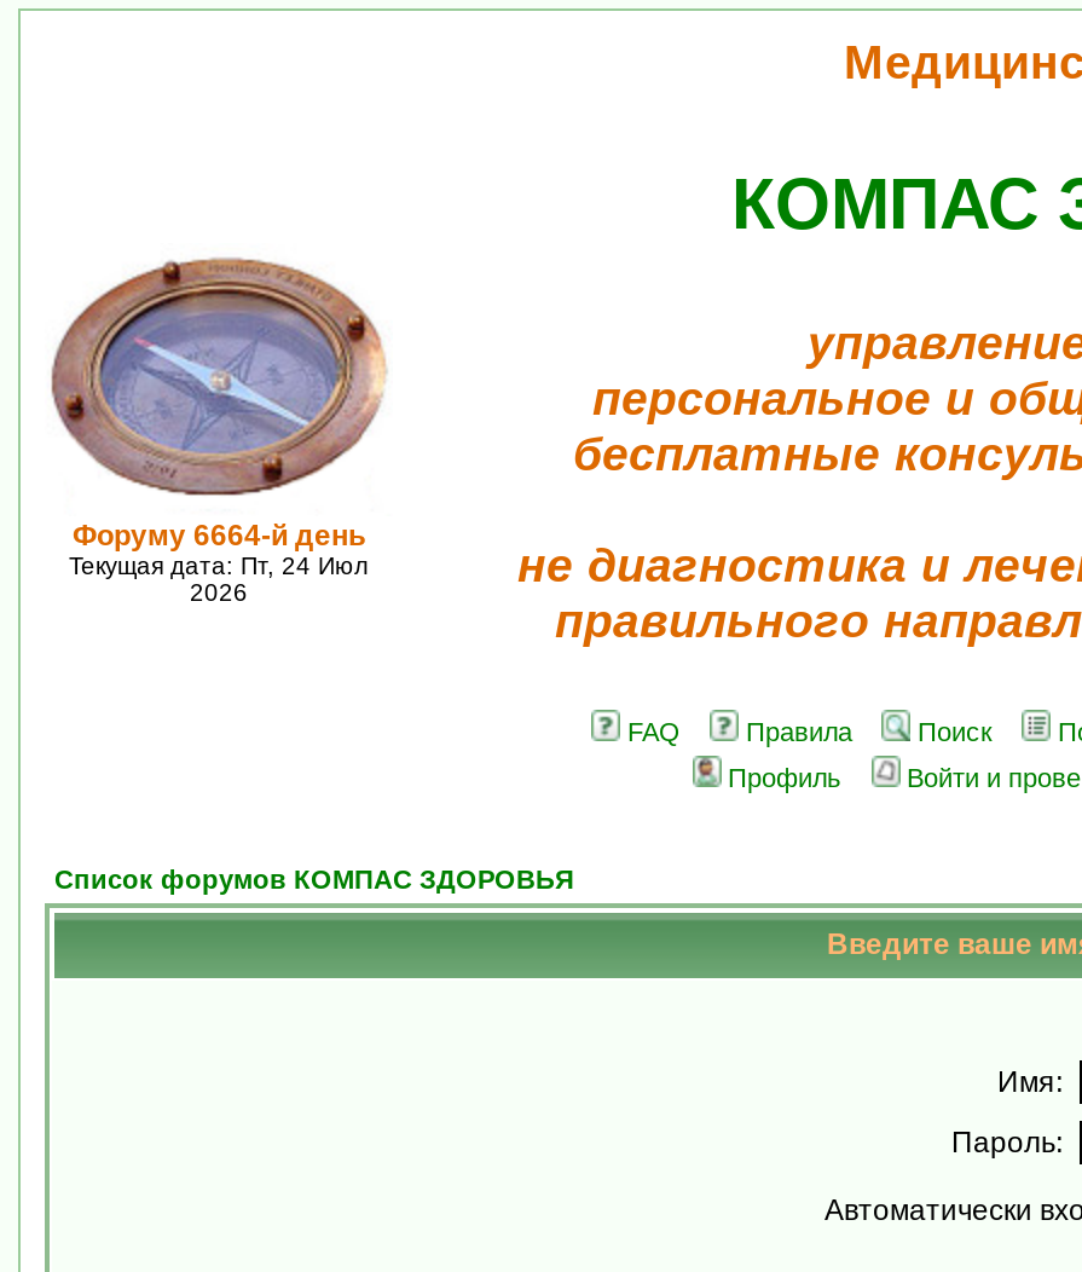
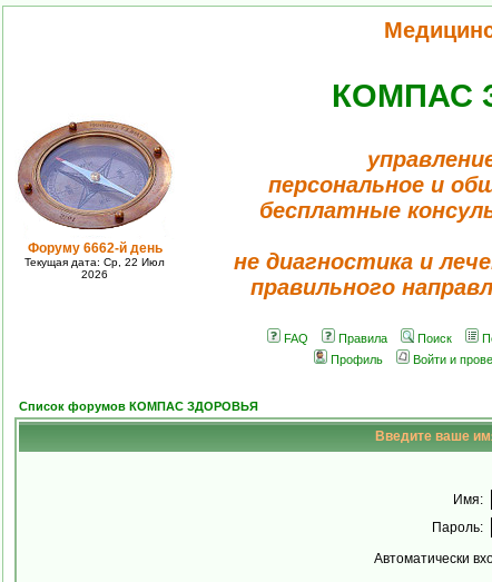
[73,519,365,553] Форуму 6664-й день -> [27,240,162,256] Форуму 6662-й день
[69,553,369,579] Текущая дата: Пт, 24 Июл -> [24,256,165,268] Текущая дата: Ср, 22 Июл

